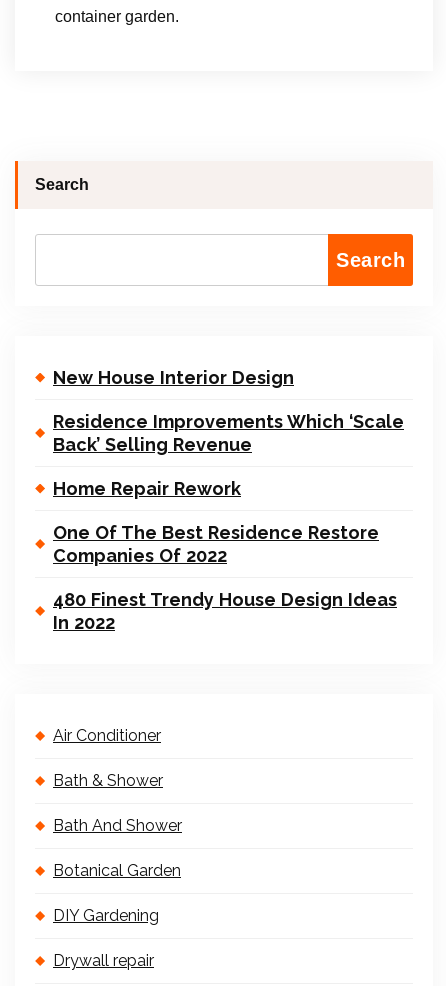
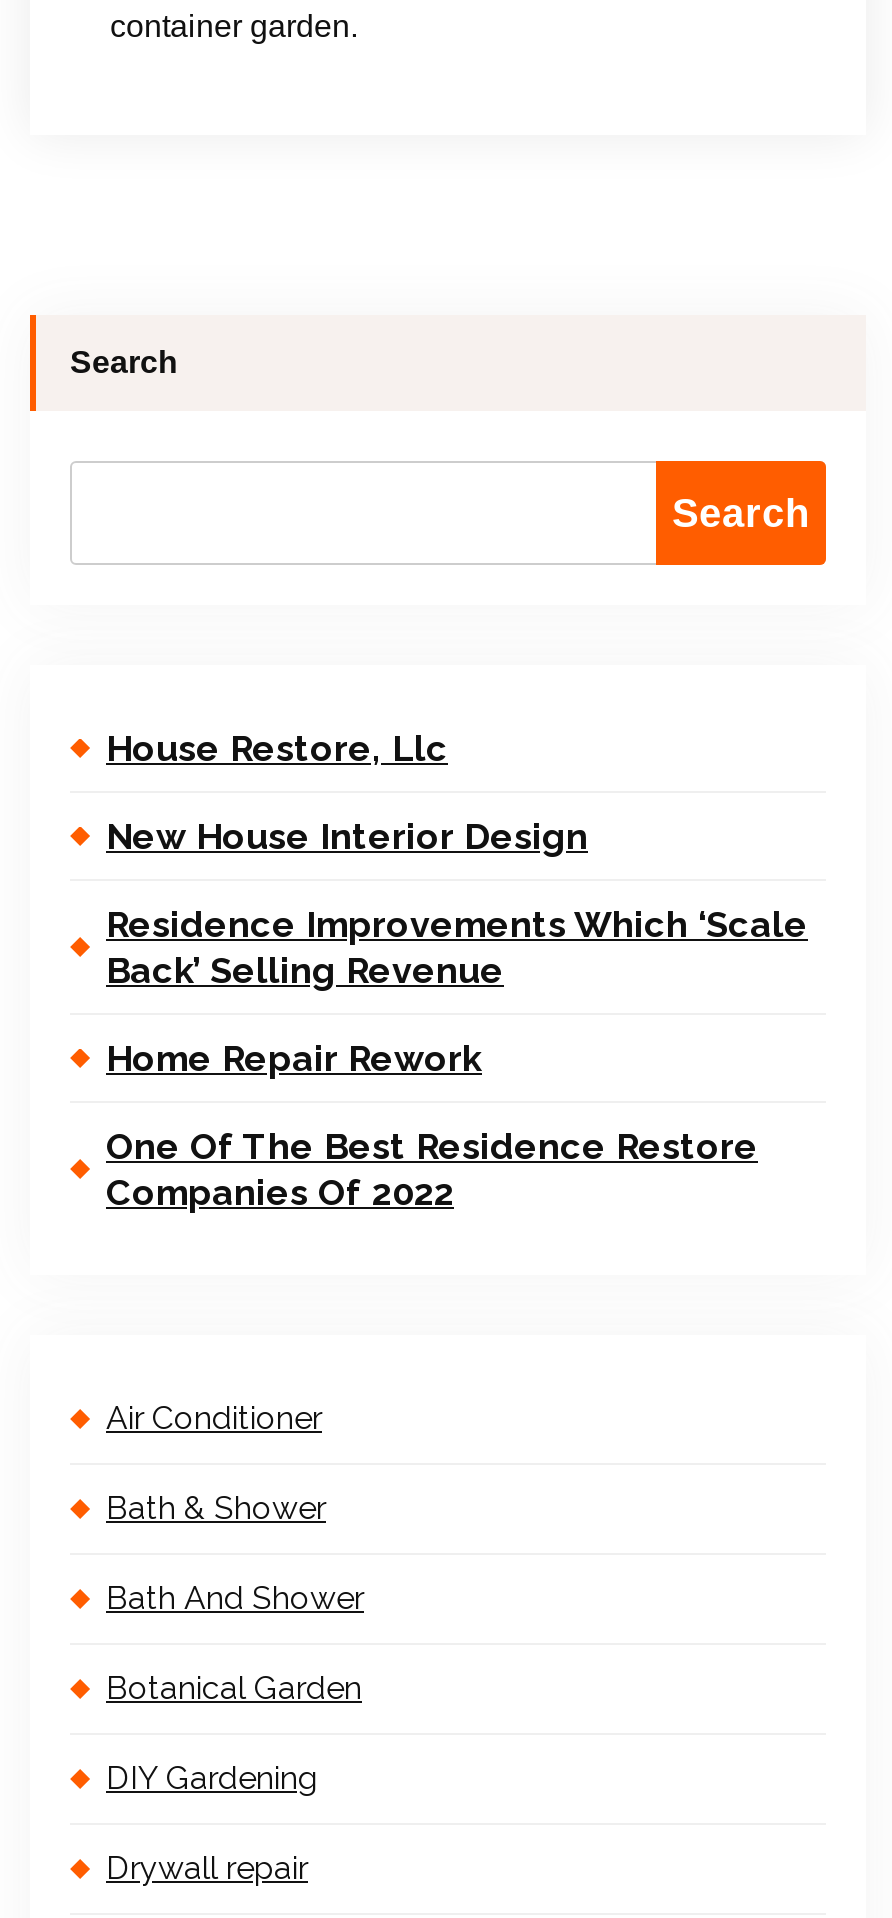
none -> [106,727,448,769] House Restore, Llc
moved [53,367,404,566] -> [106,815,808,1213]: New House Interior Design | Residence Improvements Which ‘Scale | Back’ Selling Revenue | Home Repair Rework | One Of The Best Residence Restore | Companies Of 2022
[53,589,397,633] 480 Finest Trendy House Design Ideas | In 2022 -> none

